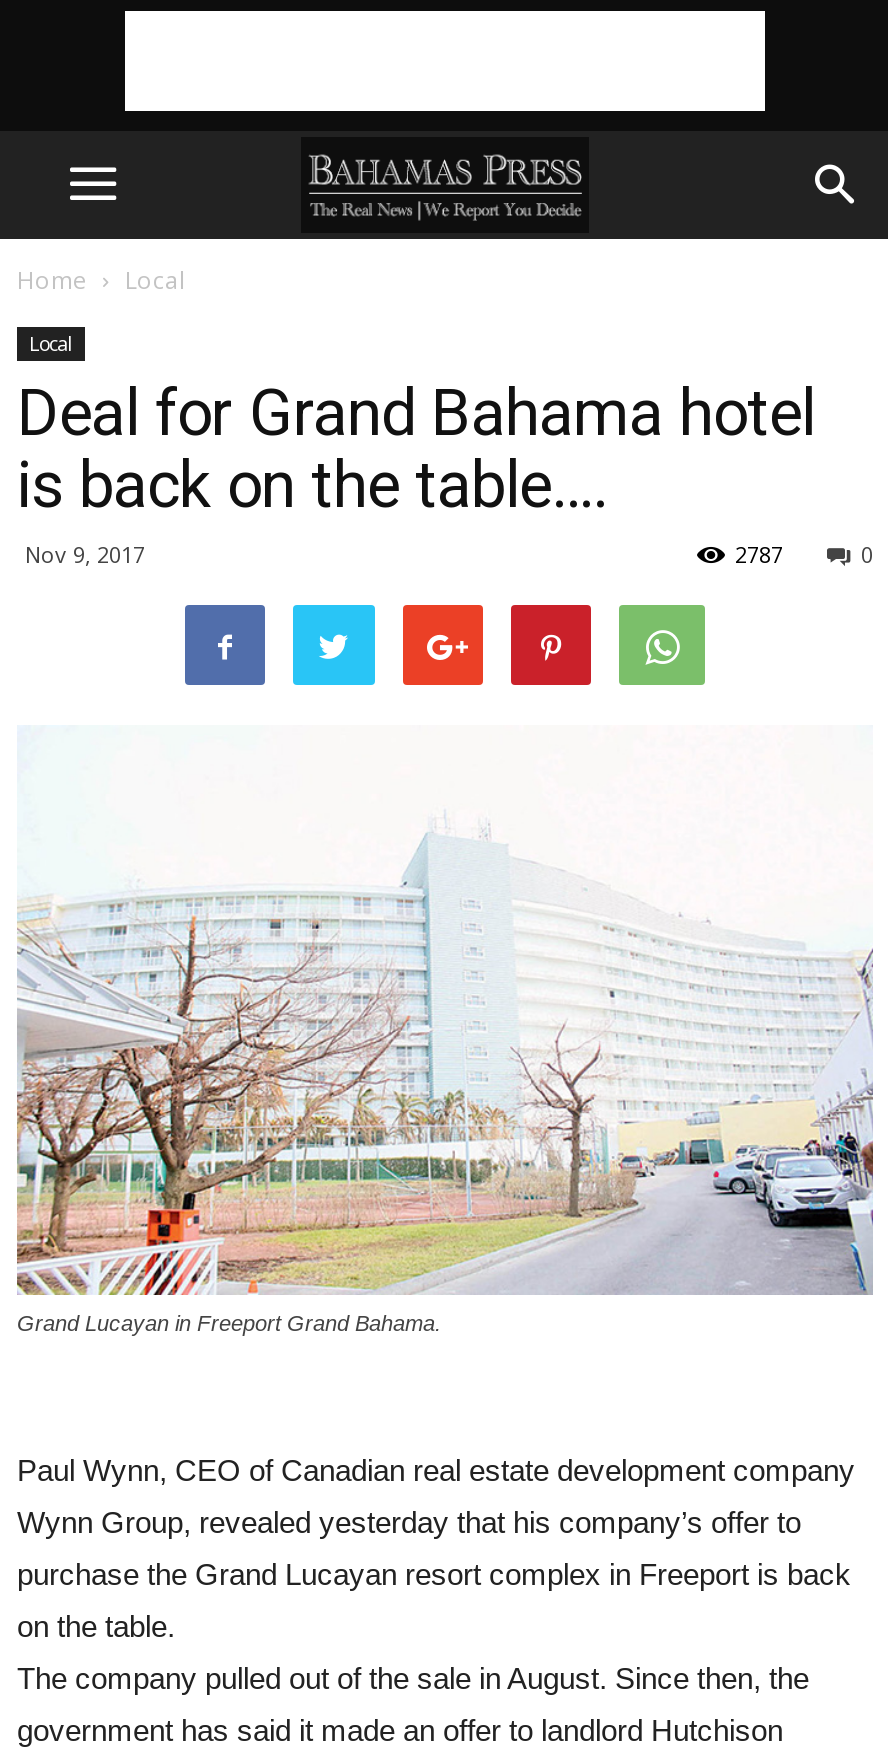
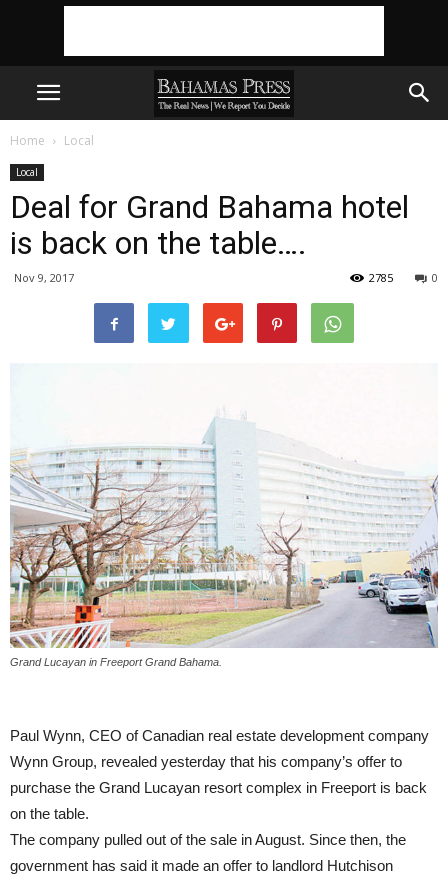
[735,539,783,569] 2787 -> [369,270,393,285] 2785

